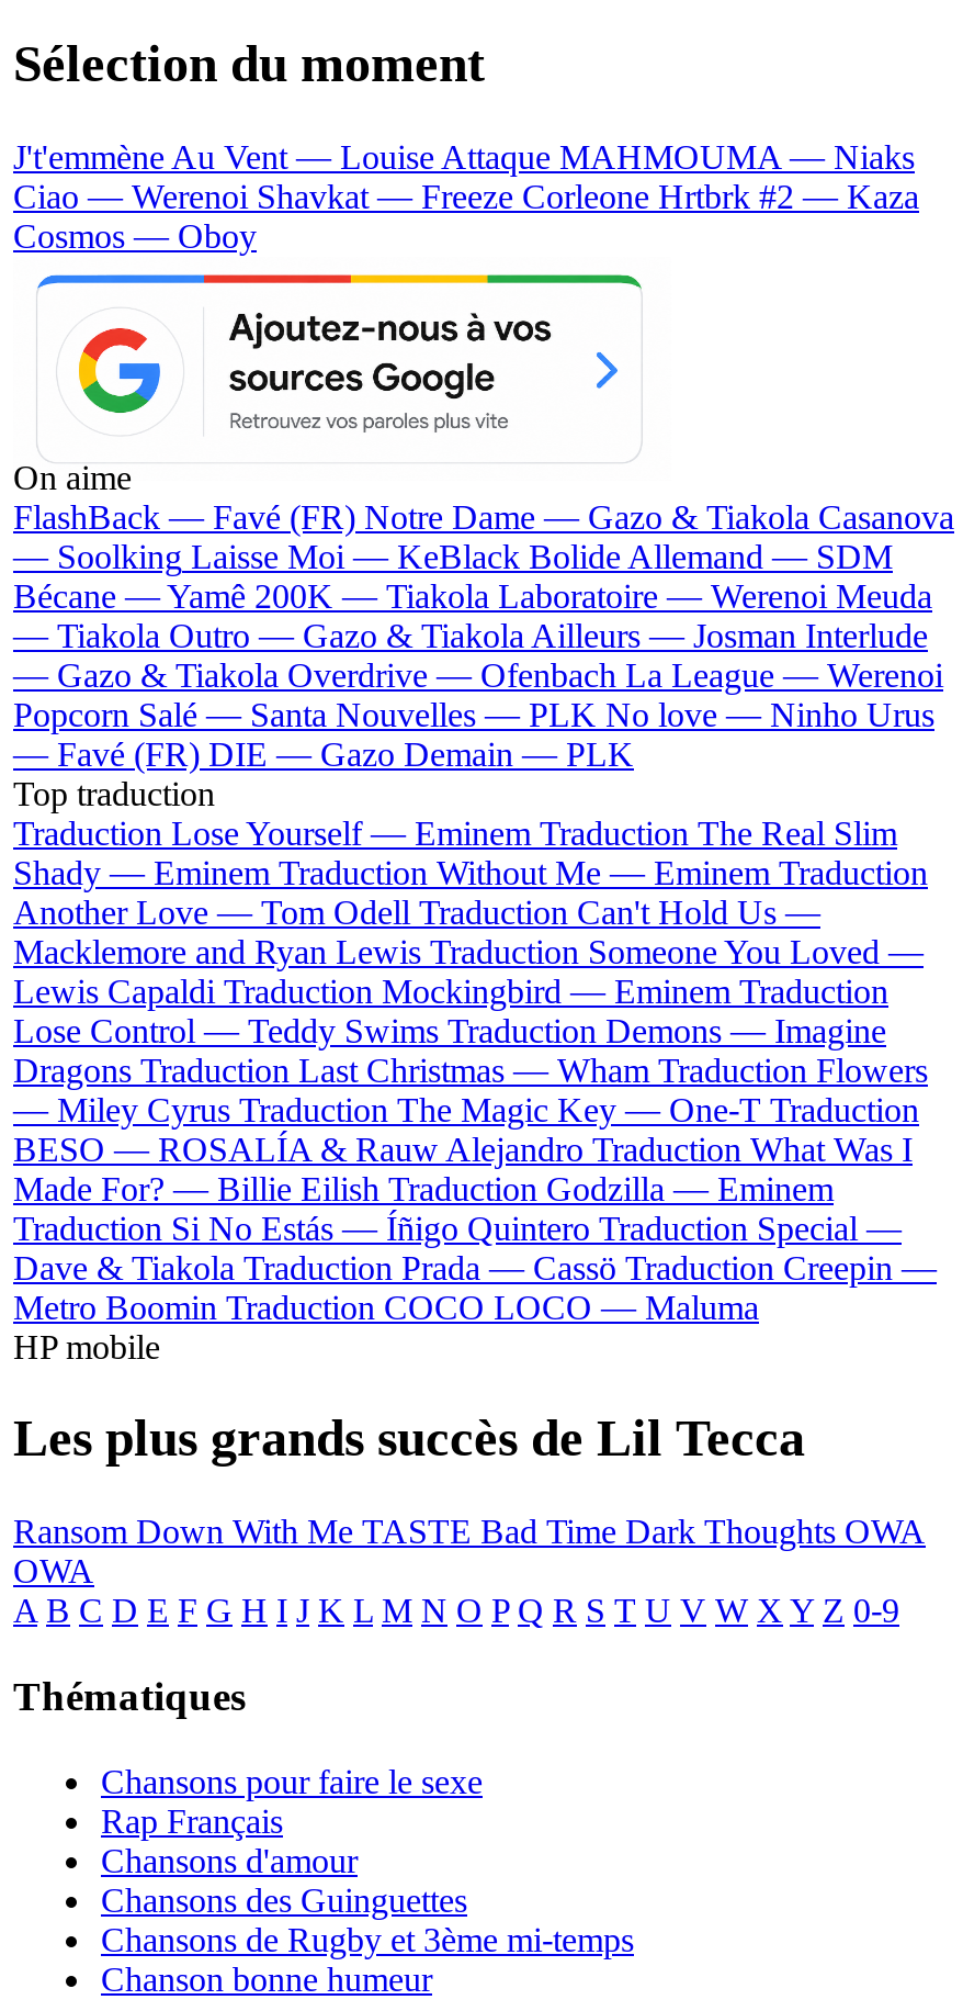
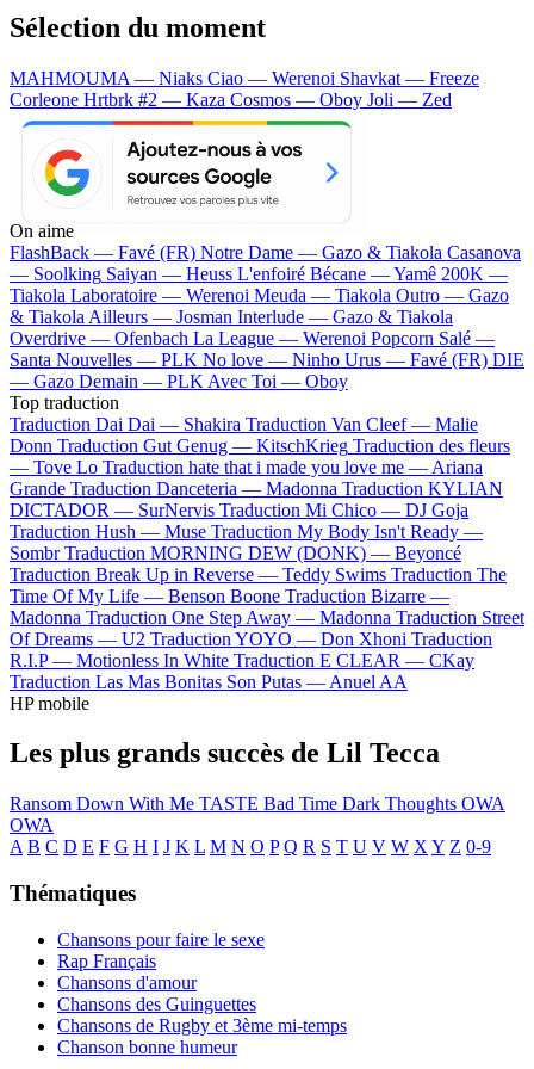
[13,137,919,254] J't'emmène Au Vent — Louise Attaque MAHMOUMA — Niaks | Ciao — Werenoi Shavkat — Freeze Corleone Hrtbrk #2 — Kaza | Cosmos — Oboy -> [10,67,479,109] MAHMOUMA — Niaks Ciao — Werenoi Shavkat — Freeze | Corleone Hrtbrk #2 — Kaza Cosmos — Oboy Joli — Zed
[13,537,943,772] — Soolking Laisse Moi — KeBlack Bolide Allemand — SDM | Bécane — Yamê 200K — Tiakola Laboratoire — Werenoi Meuda | — Tiakola Outro — Gazo & Tiakola Ailleurs — Josman Interlude | — Gazo & Tiakola Overdrive — Ofenbach La League — Werenoi | Popcorn Salé — Santa Nouvelles — PLK No love — Ninho Urus | —Favé (FR) DIE — Gazo Demain — PLK -> [10,263,524,391] — Soolking Saiyan — Heuss L'enfoiré Bécane — Yamê 200K — | Tiakola Laboratoire — Werenoi Meuda — Tiakola Outro — Gazo | & Tiakola Ailleurs — Josman Interlude — Gazo & Tiakola | Overdrive — Ofenbach La League — Werenoi Popcorn Salé — | Santa Nouvelles — PLK No love — Ninho Urus — Favé (FR) DIE | — Gazo Demain — PLK Avec Toi — Oboy
[13,813,937,1325] Traduction Lose Yourself — Eminem Traduction The Real Slim | Shady — Eminem Traduction Without Me — Eminem Traduction | Another Love — Tom Odell Traduction Can't Hold Us — | Macklemore and Ryan Lewis Traduction Someone You Loved — | Lewis Capaldi Traduction Mockingbird — Eminem Traduction | Lose Control — Teddy Swims Traduction Demons — Imagine | Dragons Traduction Last Christmas — Wham Traduction Flowers | — Miley Cyrus Traduction The Magic Key — One-T Traduction | BESO — ROSALÍA & Rauw Alejandro Traduction What Was I | Made For? — Billie Eilish Traduction Godzilla — Eminem | Traduction Si No Estás — Íñigo Quintero Traduction Special — | Dave & Tiakola Traduction Prada — Cassö Traduction Creepin — | Metro Boomin Traduction COCO LOCO — Maluma -> [10,413,524,691] Traduction Dai Dai — Shakira Traduction Van Cleef — Malie | Donn Traduction Gut Genug — KitschKrieg Traduction des fleurs | — Tove Lo Traduction hate that i made you love me — Ariana | Grande Traduction Danceteria — Madonna Traduction KYLIAN | DICTADOR — SurNervis Traduction Mi Chico — DJ Goja | Traduction Hush — Muse Traduction My Body Isn't Ready — | Sombr Traduction MORNING DEW (DONK) — Beyoncé | Traduction Break Up in Reverse — Teddy Swims Traduction The | Time Of My Life — Benson Boone Traduction Bizarre — | Madonna Traduction One Step Away — Madonna Traduction Street | Of Dreams — U2 Traduction YOYO — Don Xhoni Traduction | R.I.P — Motionless In White Traduction E CLEAR — CKay | Traduction Las Mas Bonitas Son Putas — Anuel AA

